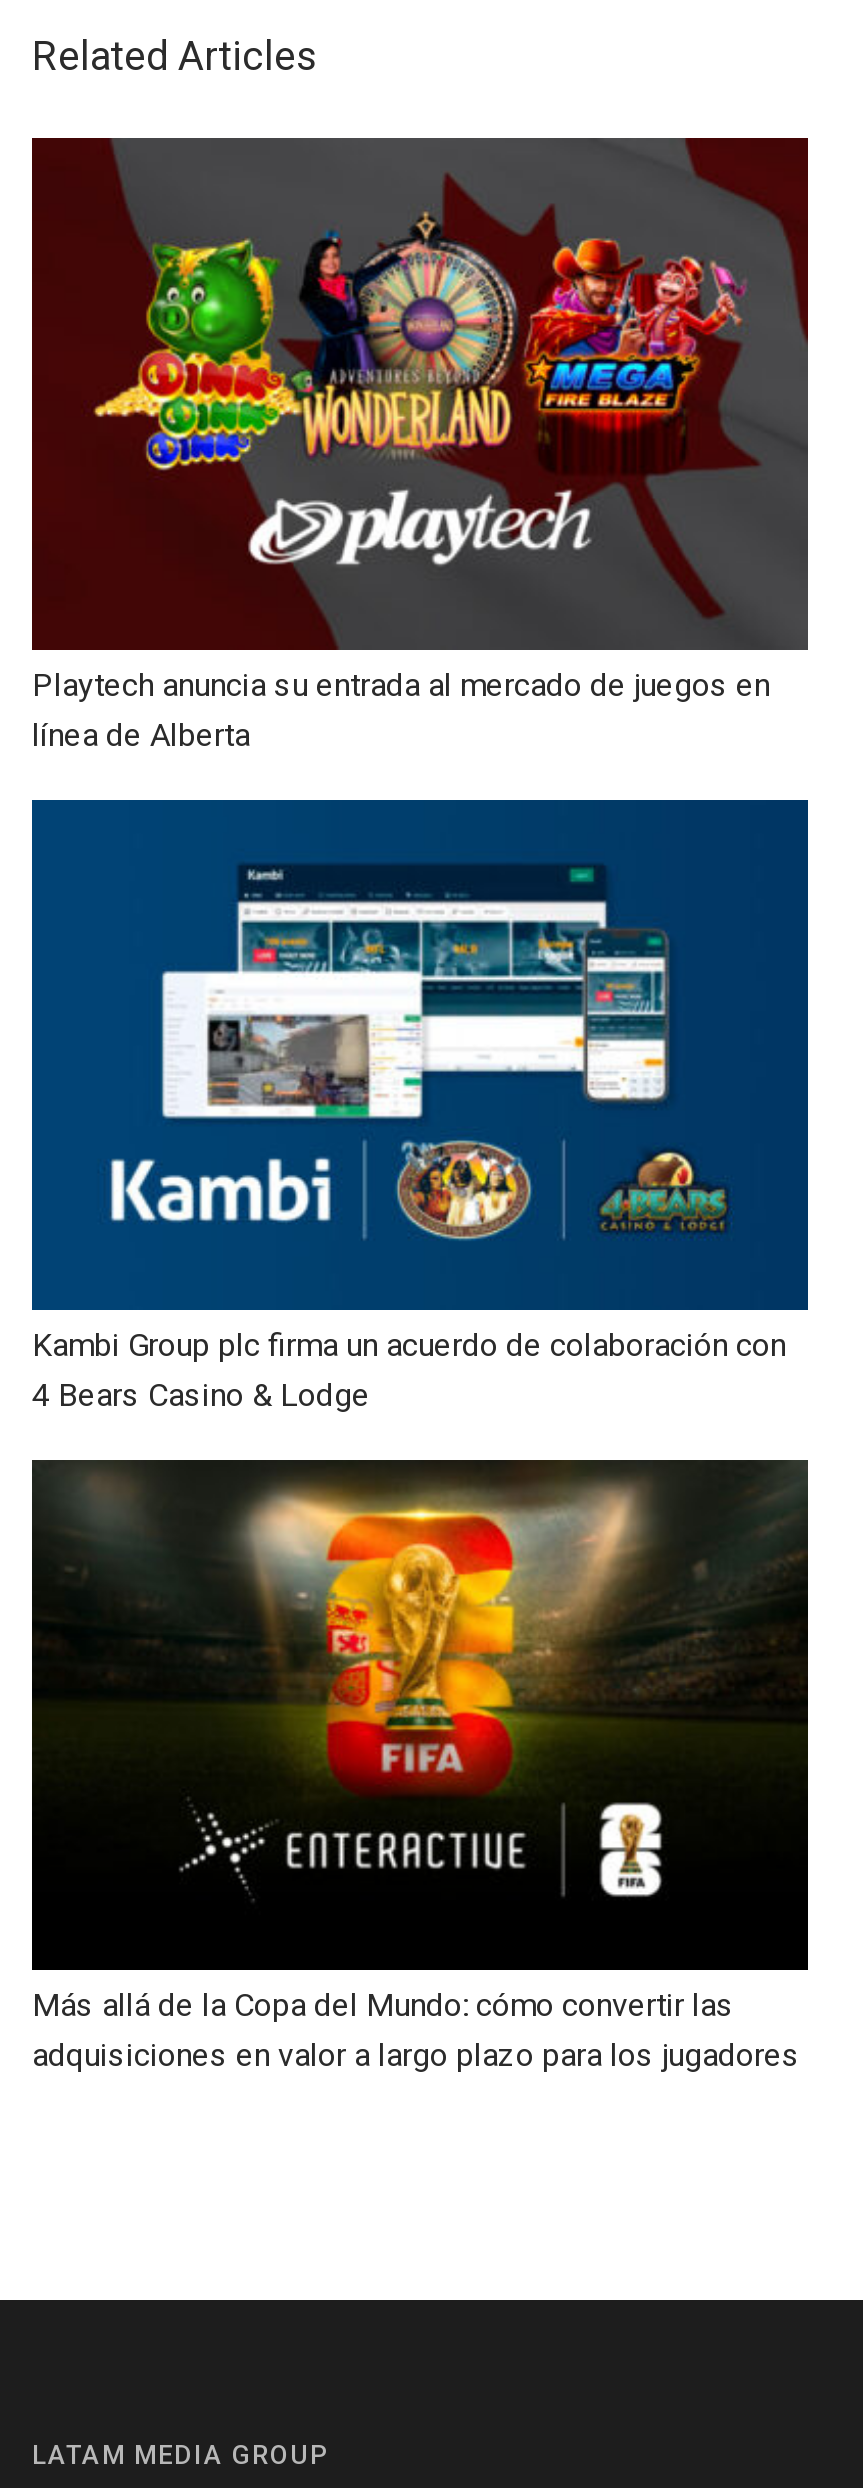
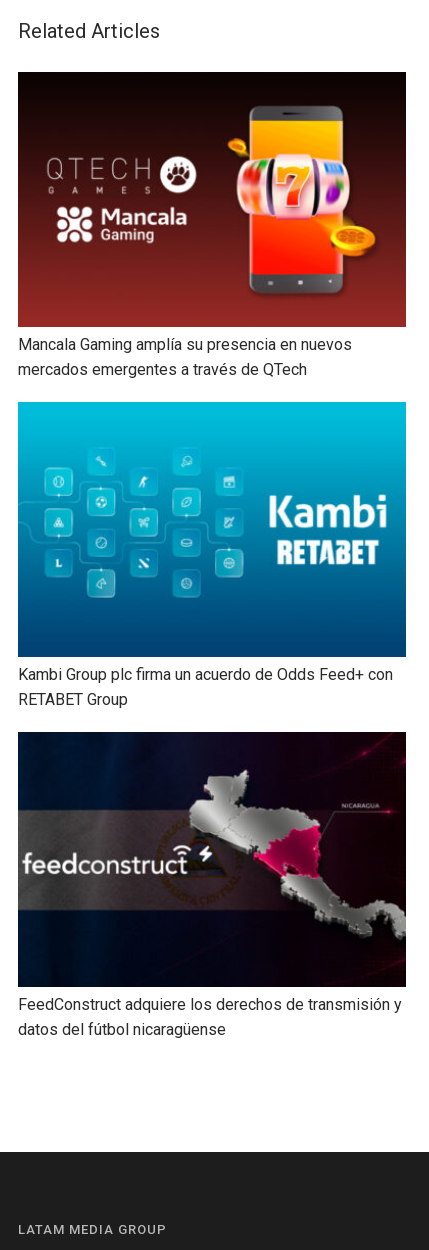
[32,138,808,754] [image] | Playtech anuncia su entrada al mercado de juegos en | línea de Alberta -> [18,72,406,379] [image] | Mancala Gaming amplía su presencia en nuevos | mercados emergentes a través de QTech
[30,798,810,1242] [image] -> [17,401,407,622] [image]
[32,1326,786,1414] Kambi Group plc firma un acuerdo de colaboración con | 4 Bears Casino & Lodge -> [18,665,393,709] Kambi Group plc firma un acuerdo de Odds Feed+ con | RETABET Group
[32,1460,808,2074] [image] | Más allá de la Copa del Mundo: cómo convertir las | adquisiciones en valor a largo plazo para los jugadores -> [18,732,406,1039] [image] | FeedConstruct adquiere los derechos de transmisión y | datos del fútbol nicaragüense

